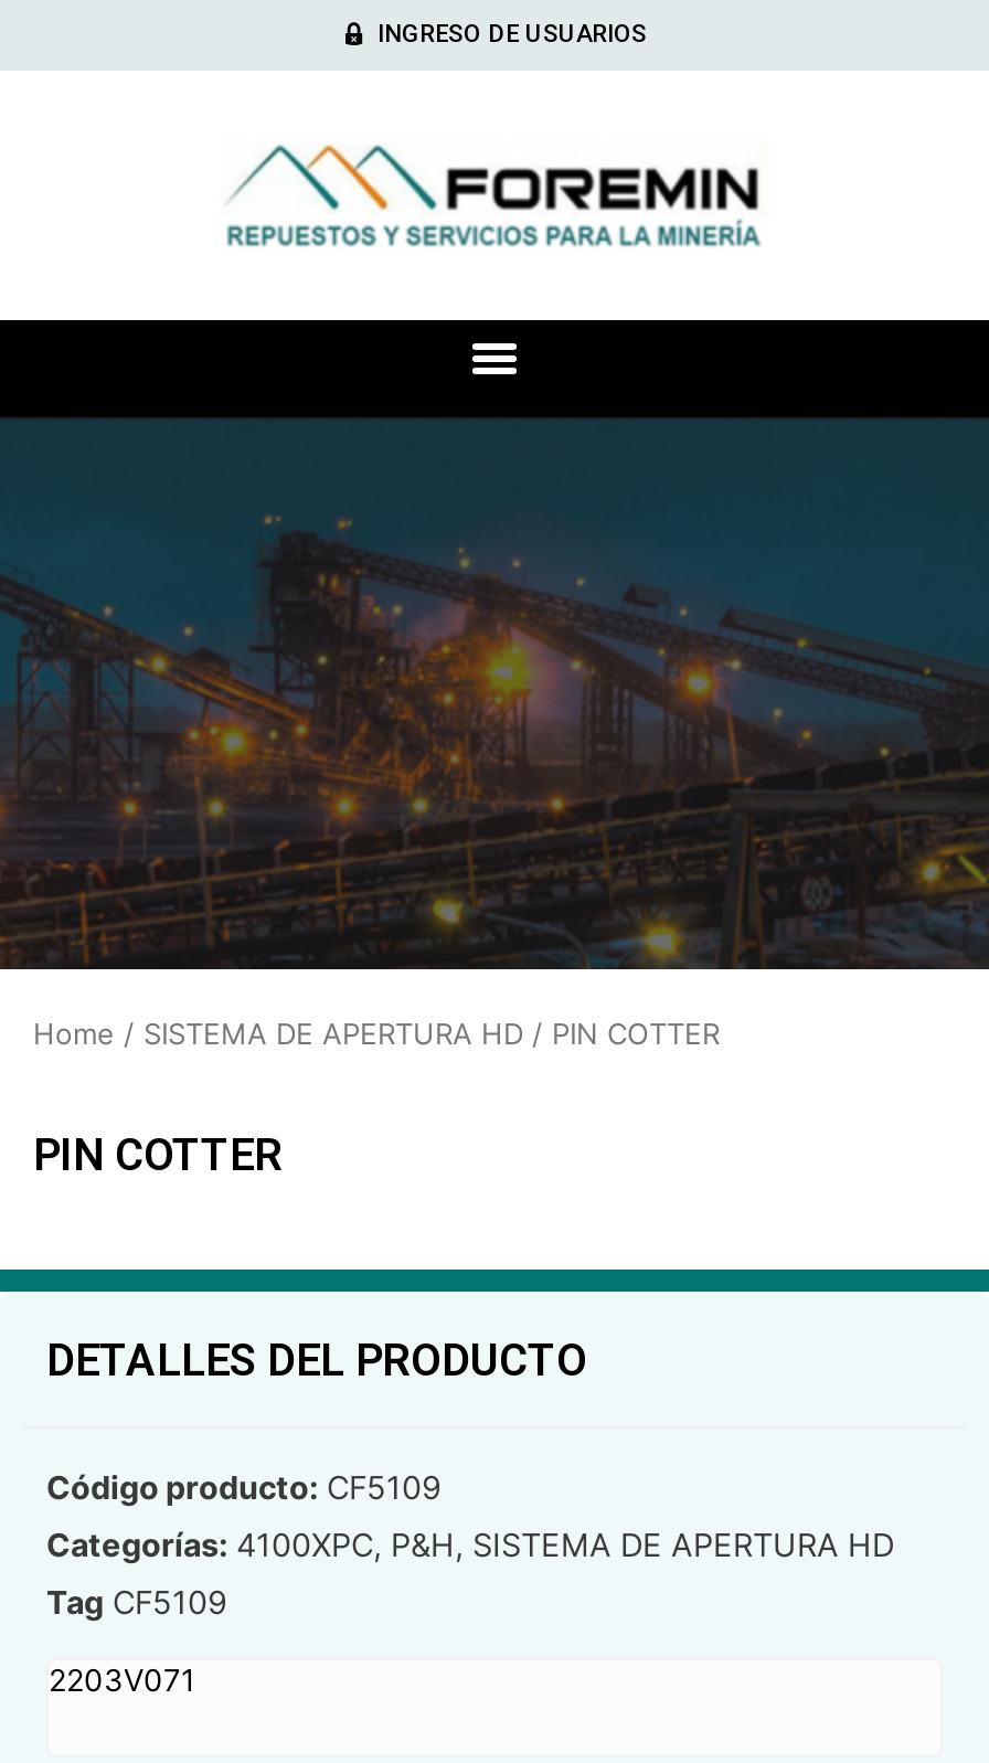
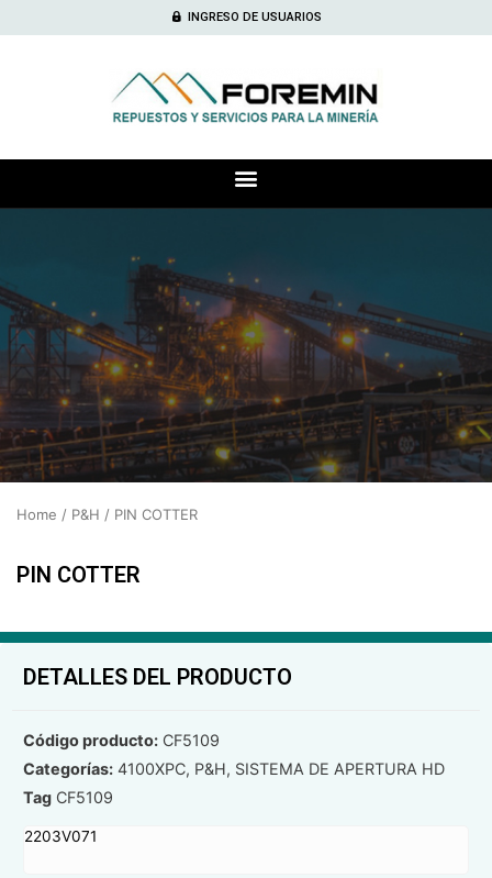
[33,1016,720,1051] Home / SISTEMA DE APERTURA HD / PIN COTTER -> [16,505,198,523] Home / P&H / PIN COTTER

